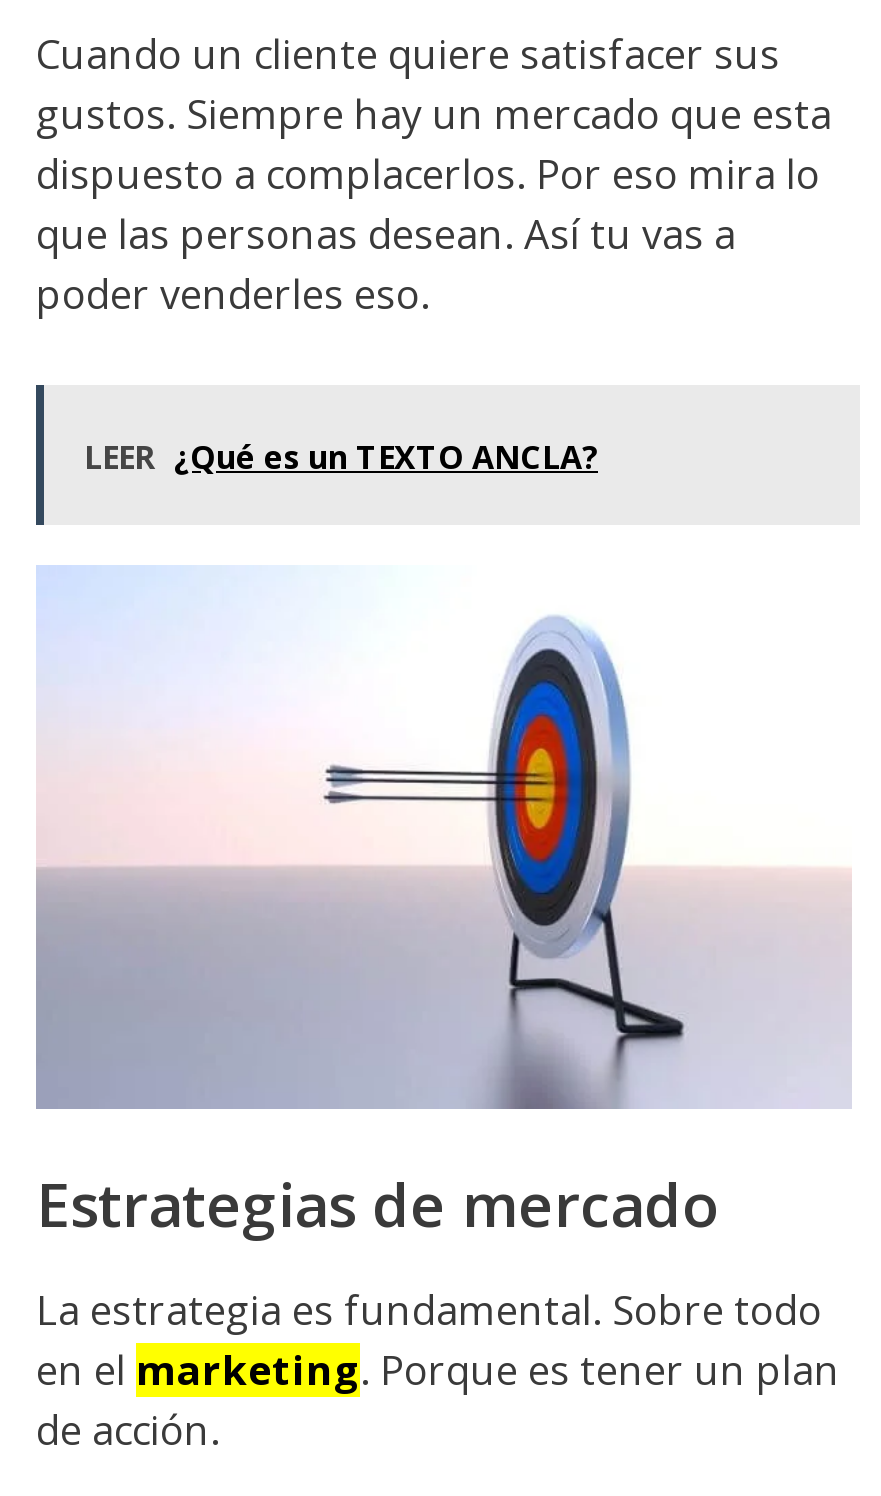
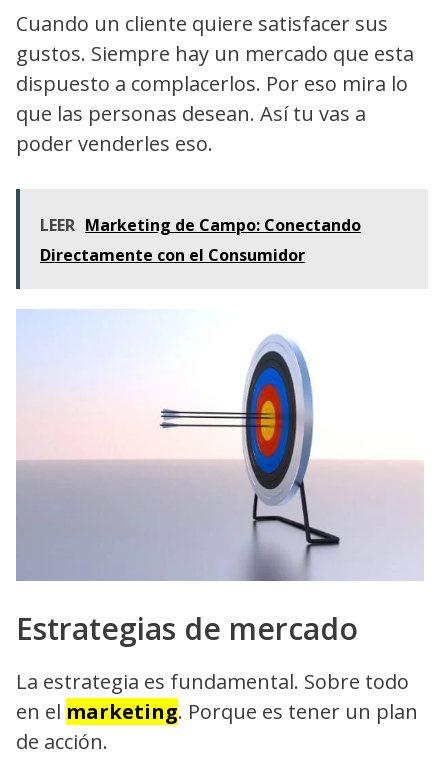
[84,434,598,478] LEER ¿Qué es un TEXTO ANCLA? -> [40,214,361,266] LEER Marketing de Campo: Conectando | Directamente con el Consumidor

